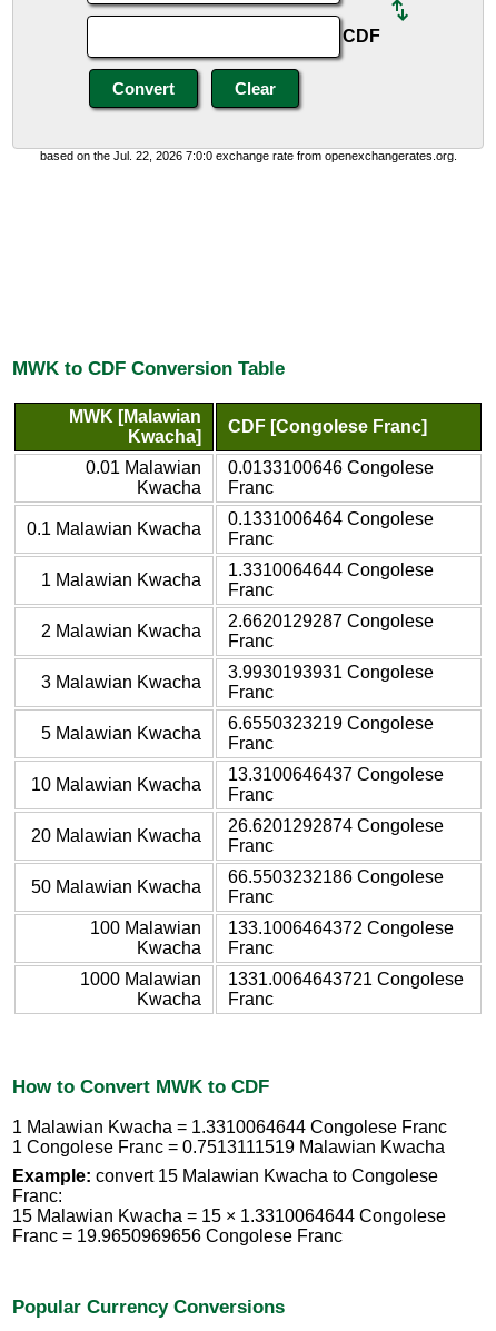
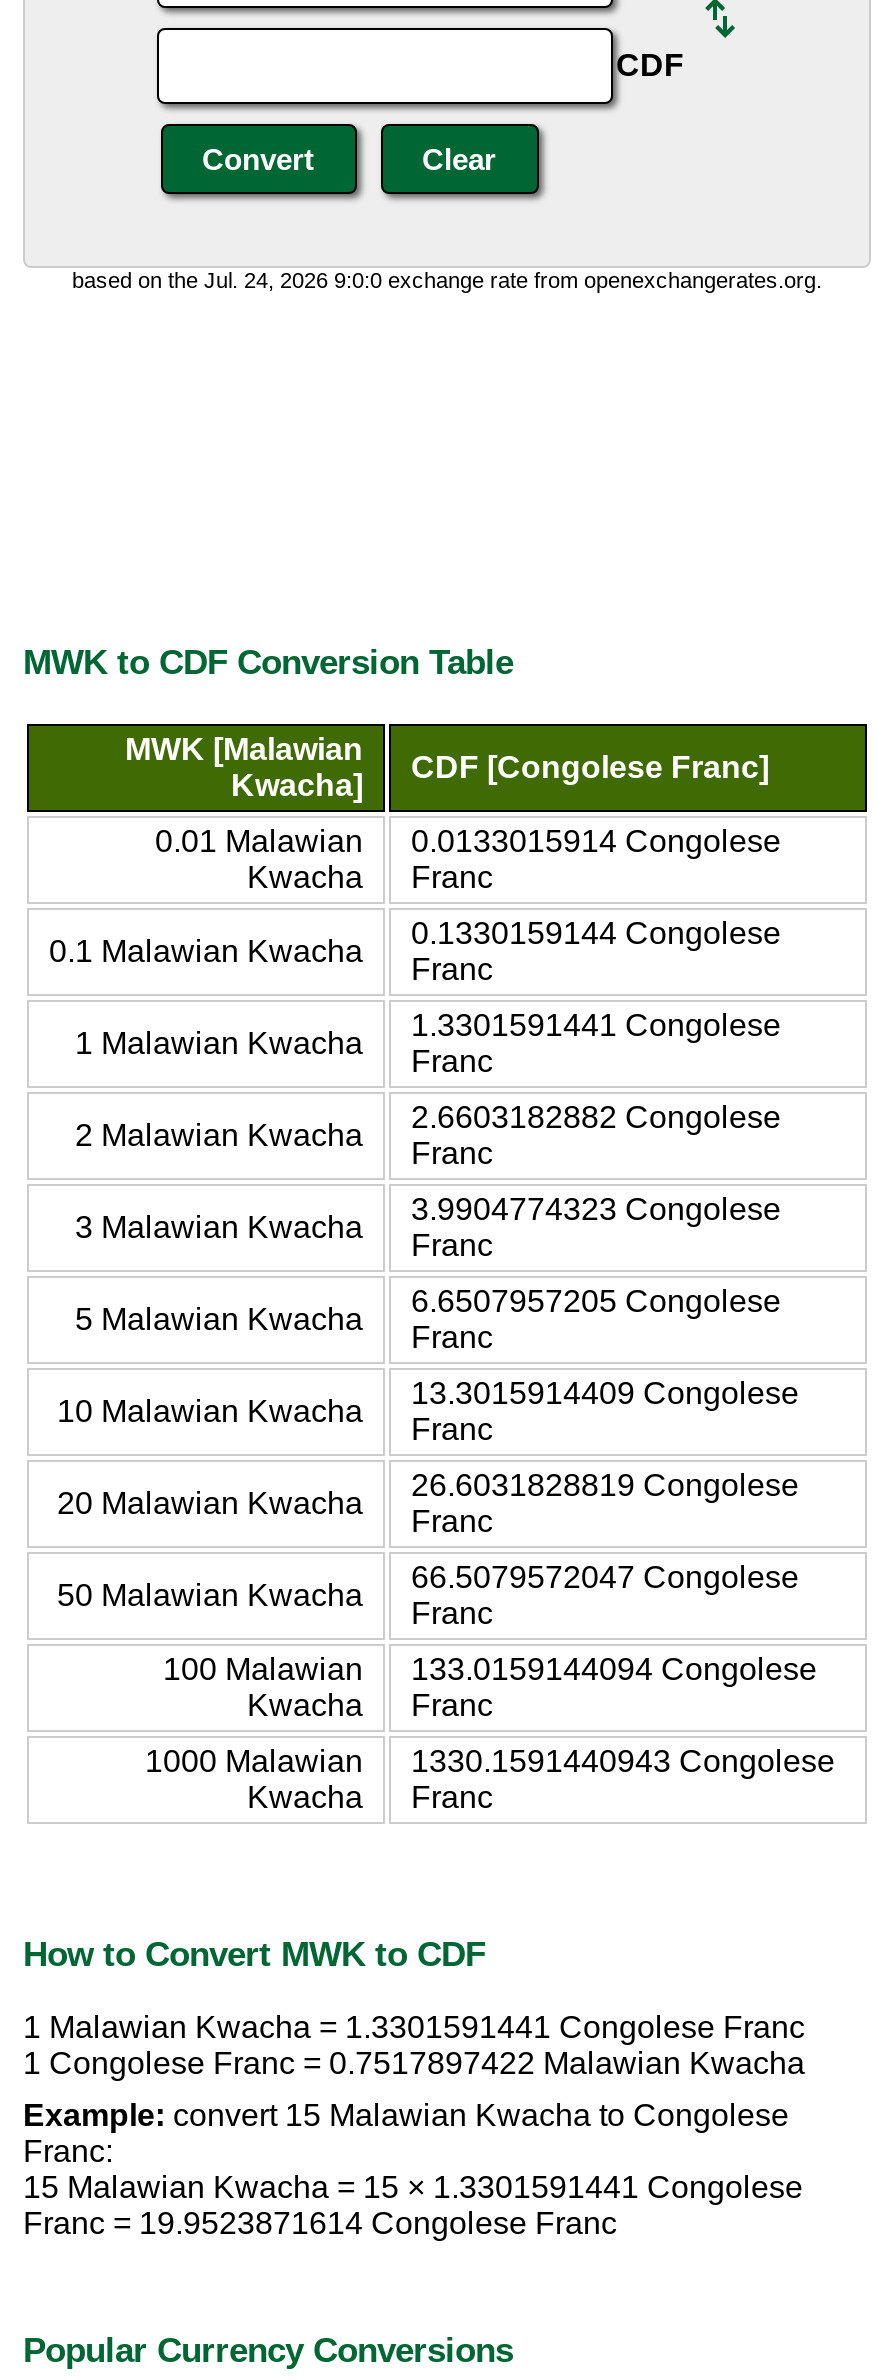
[39,149,457,162] based on the Jul. 22, 2026 7:0:0 exchange rate from openexchangerates.org. -> [72,268,822,292] based on the Jul. 24, 2026 9:0:0 exchange rate from openexchangerates.org.
[86,458,434,477] 0.01 Malawian 0.0133100646 Congolese -> [155,823,781,857] 0.01 Malawian 0.0133015914 Congolese
[228,509,434,528] 0.1331006464 Congolese -> [411,915,781,949] 0.1330159144 Congolese
[228,560,434,579] 1.3310064644 Congolese -> [411,1007,781,1041] 1.3301591441 Congolese
[228,611,434,630] 2.6620129287 Congolese -> [411,1099,781,1133] 2.6603182882 Congolese
[228,662,434,681] 3.9930193931 Congolese -> [411,1191,781,1225] 3.9904774323 Congolese
[228,714,434,732] 6.6550323219 Congolese -> [411,1283,781,1317] 6.6507957205 Congolese
[228,765,444,784] 13.3100646437 Congolese -> [411,1375,799,1409] 13.3015914409 Congolese
[228,816,444,835] 26.6201292874 Congolese -> [411,1467,799,1501] 26.6031828819 Congolese
[228,867,444,886] 66.5503232186 Congolese -> [411,1559,799,1593] 66.5079572047 Congolese
[90,918,454,937] 100 Malawian 133.1006464372 Congolese -> [163,1651,817,1685] 100 Malawian 133.0159144094 Congolese
[80,969,464,988] 1000 Malawian 1331.0064643721 Congolese -> [145,1743,835,1777] 1000 Malawian 1330.1591440943 Congolese
[12,1118,447,1137] 1 Malawian Kwacha = 1.3310064644 Congolese Franc -> [23,2011,805,2045] 1 Malawian Kwacha = 1.3301591441 Congolese Franc
[12,1138,445,1157] 1 Congolese Franc = 0.7513111519 Malawian Kwacha -> [23,2047,805,2081] 1 Congolese Franc = 0.7517897422 Malawian Kwacha
[12,1207,446,1226] 15 Malawian Kwacha = 15 × 1.3310064644 Congolese -> [23,2171,803,2205] 15 Malawian Kwacha = 15 × 1.3301591441 Congolese
[12,1227,343,1246] Franc = 19.9650969656 Congolese Franc -> [23,2207,617,2241] Franc = 19.9523871614 Congolese Franc

